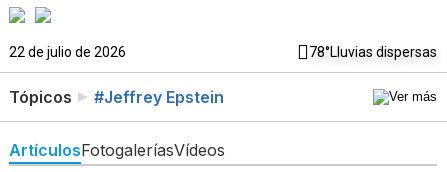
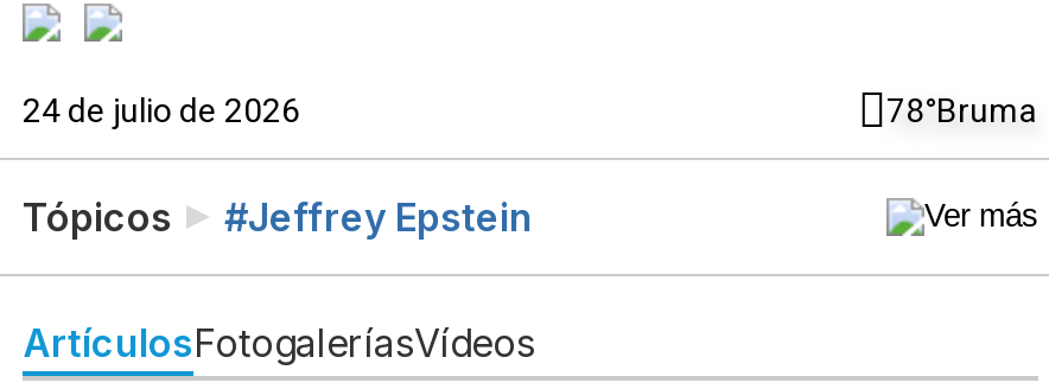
[9,44,437,60] 22 de julio de 2026 | 78°Lluvias dispersas -> [23,91,1038,129] 24 de julio de 2026 | 78°Bruma

